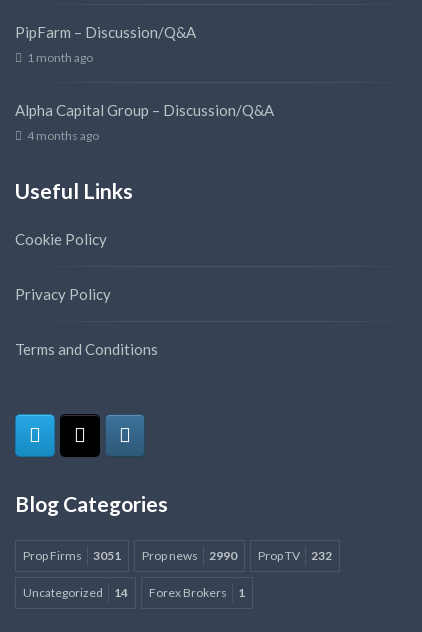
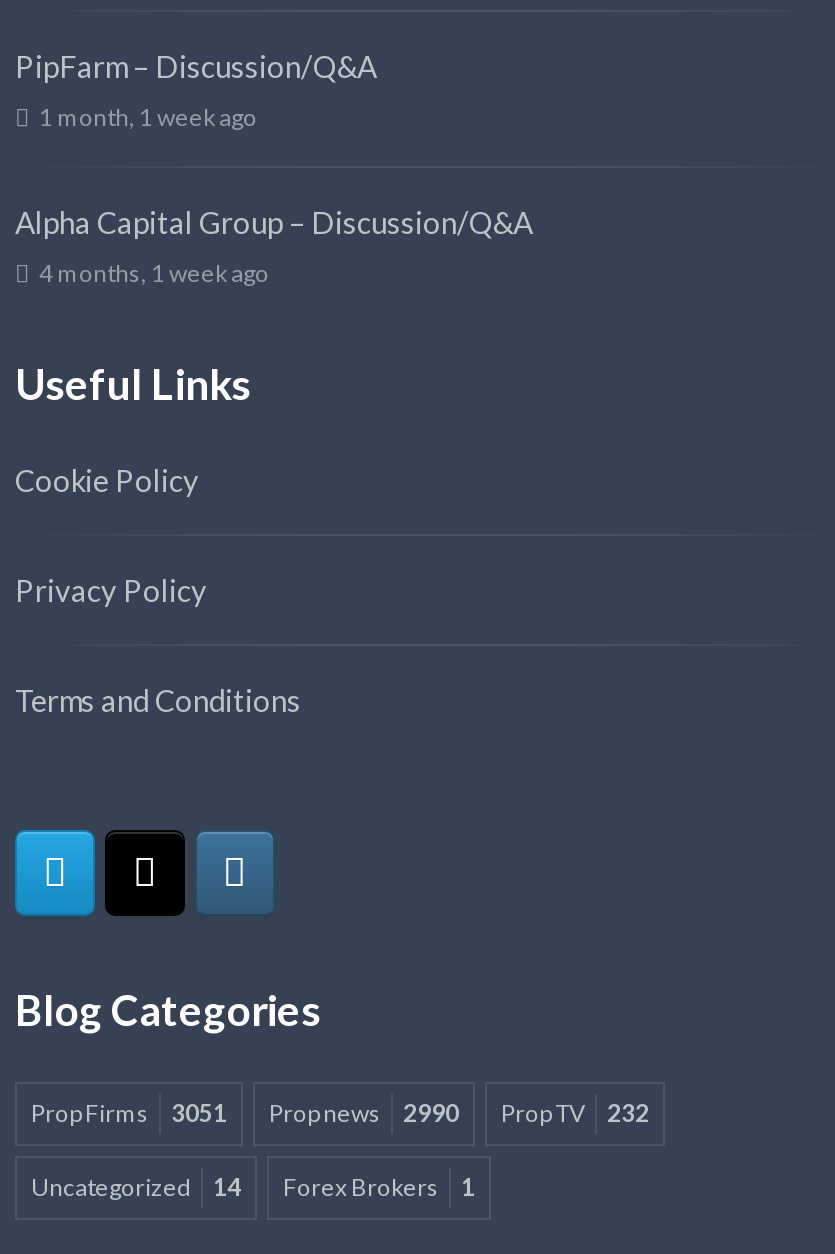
[27,49,93,64] 1 month ago -> [39,101,257,131] 1 month, 1 week ago
[27,127,99,142] 4 months ago -> [39,257,269,287] 4 months, 1 week ago

